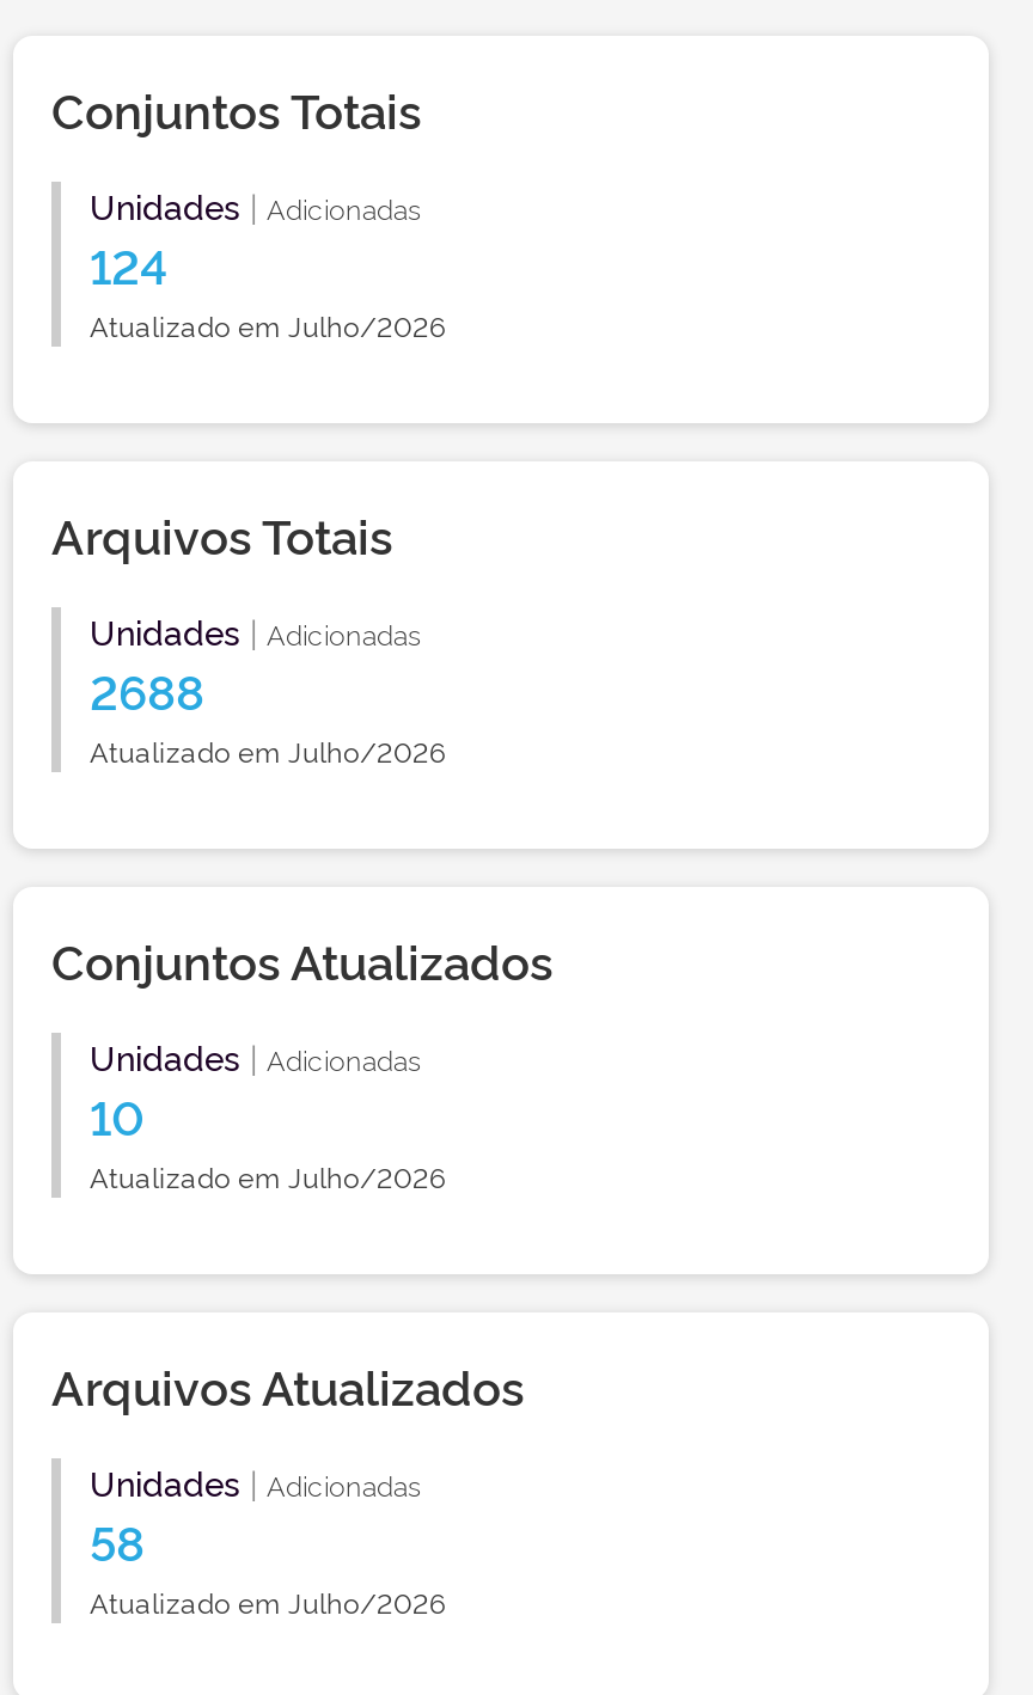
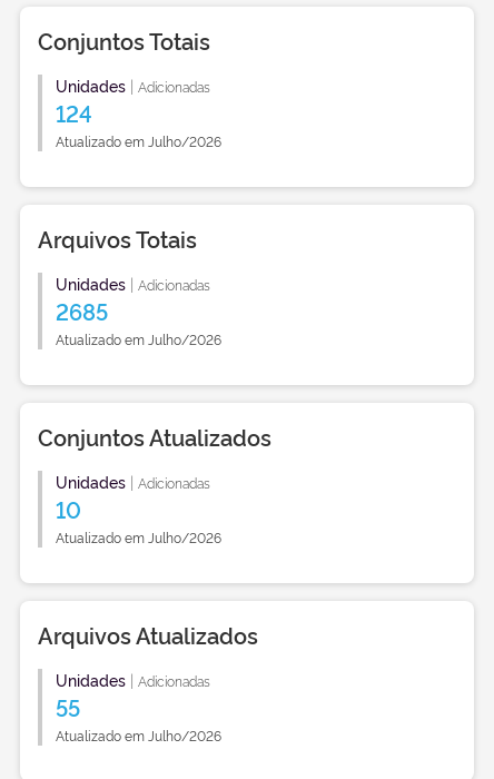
[90,654,204,721] 2688 -> [56,294,108,326] 2685
[90,1505,145,1572] 58 -> [56,691,80,722] 55

